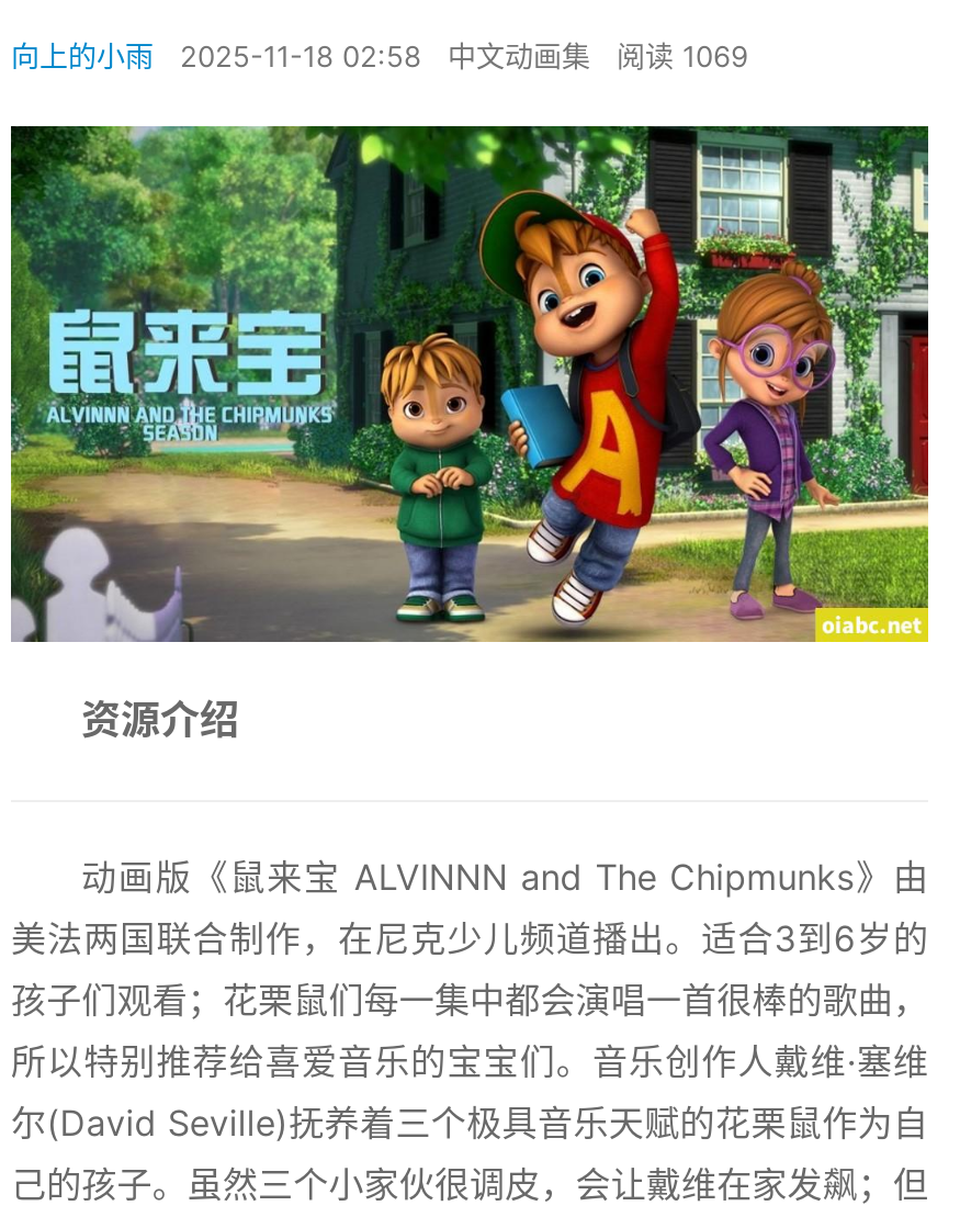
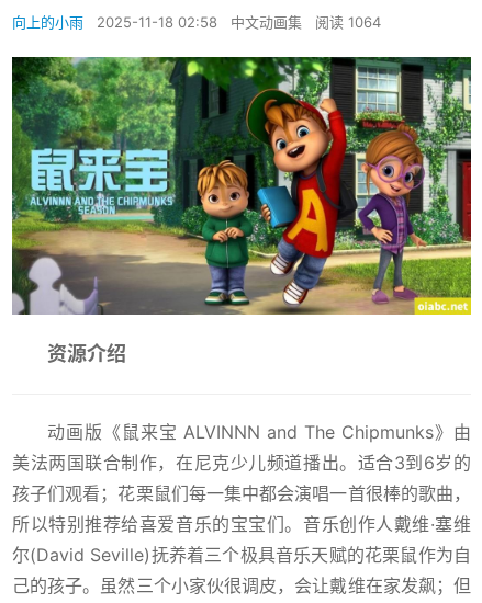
[11,38,748,74] 向上的小雨 2025-11-18 02:58 中文动画集 阅读 1069 -> [12,13,381,31] 向上的小雨 2025-11-18 02:58 中文动画集 阅读 1064

